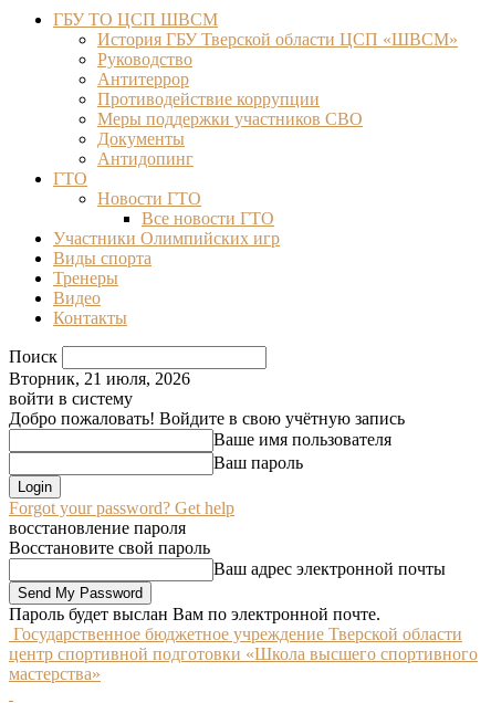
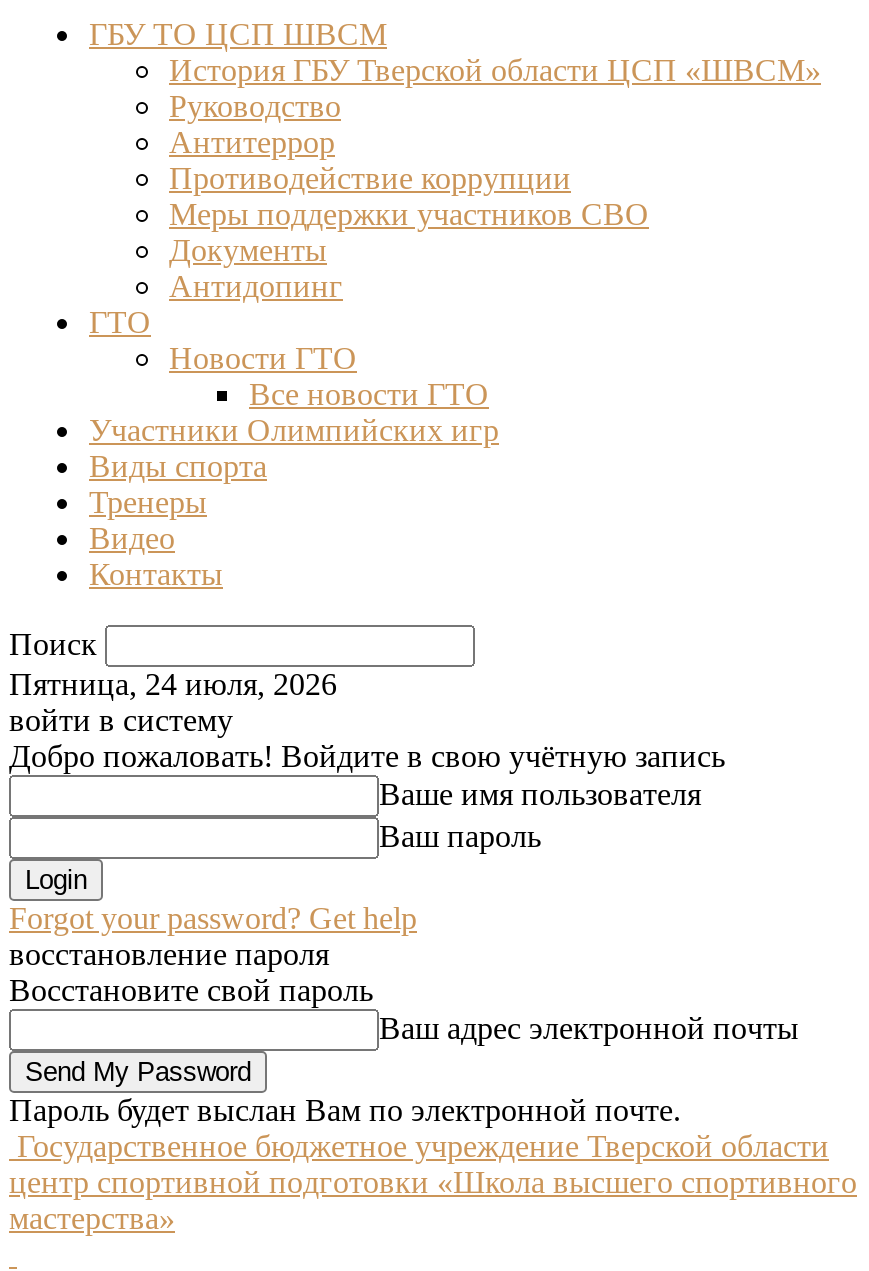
[9,369,190,388] Вторник, 21 июля, 2026 -> [9,667,337,701] Пятница, 24 июля, 2026

